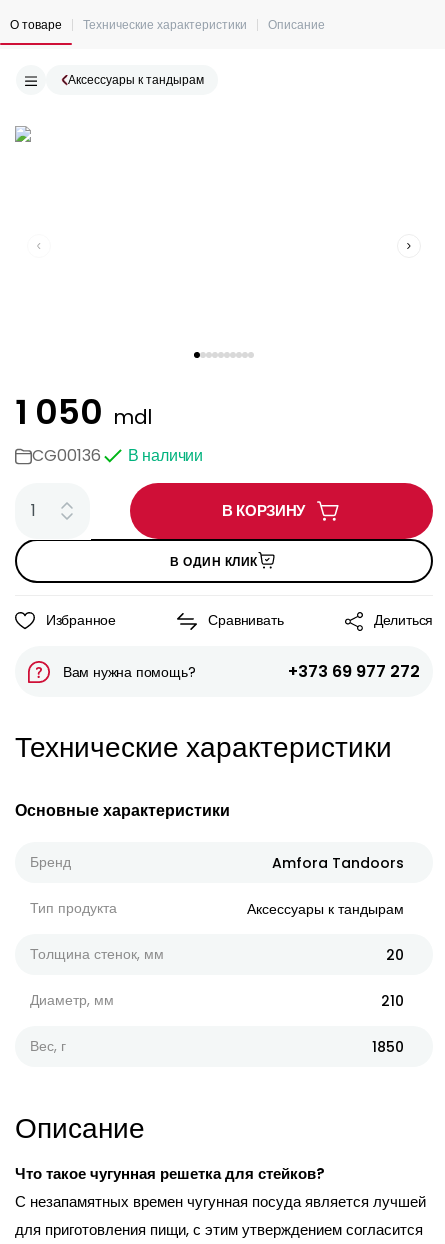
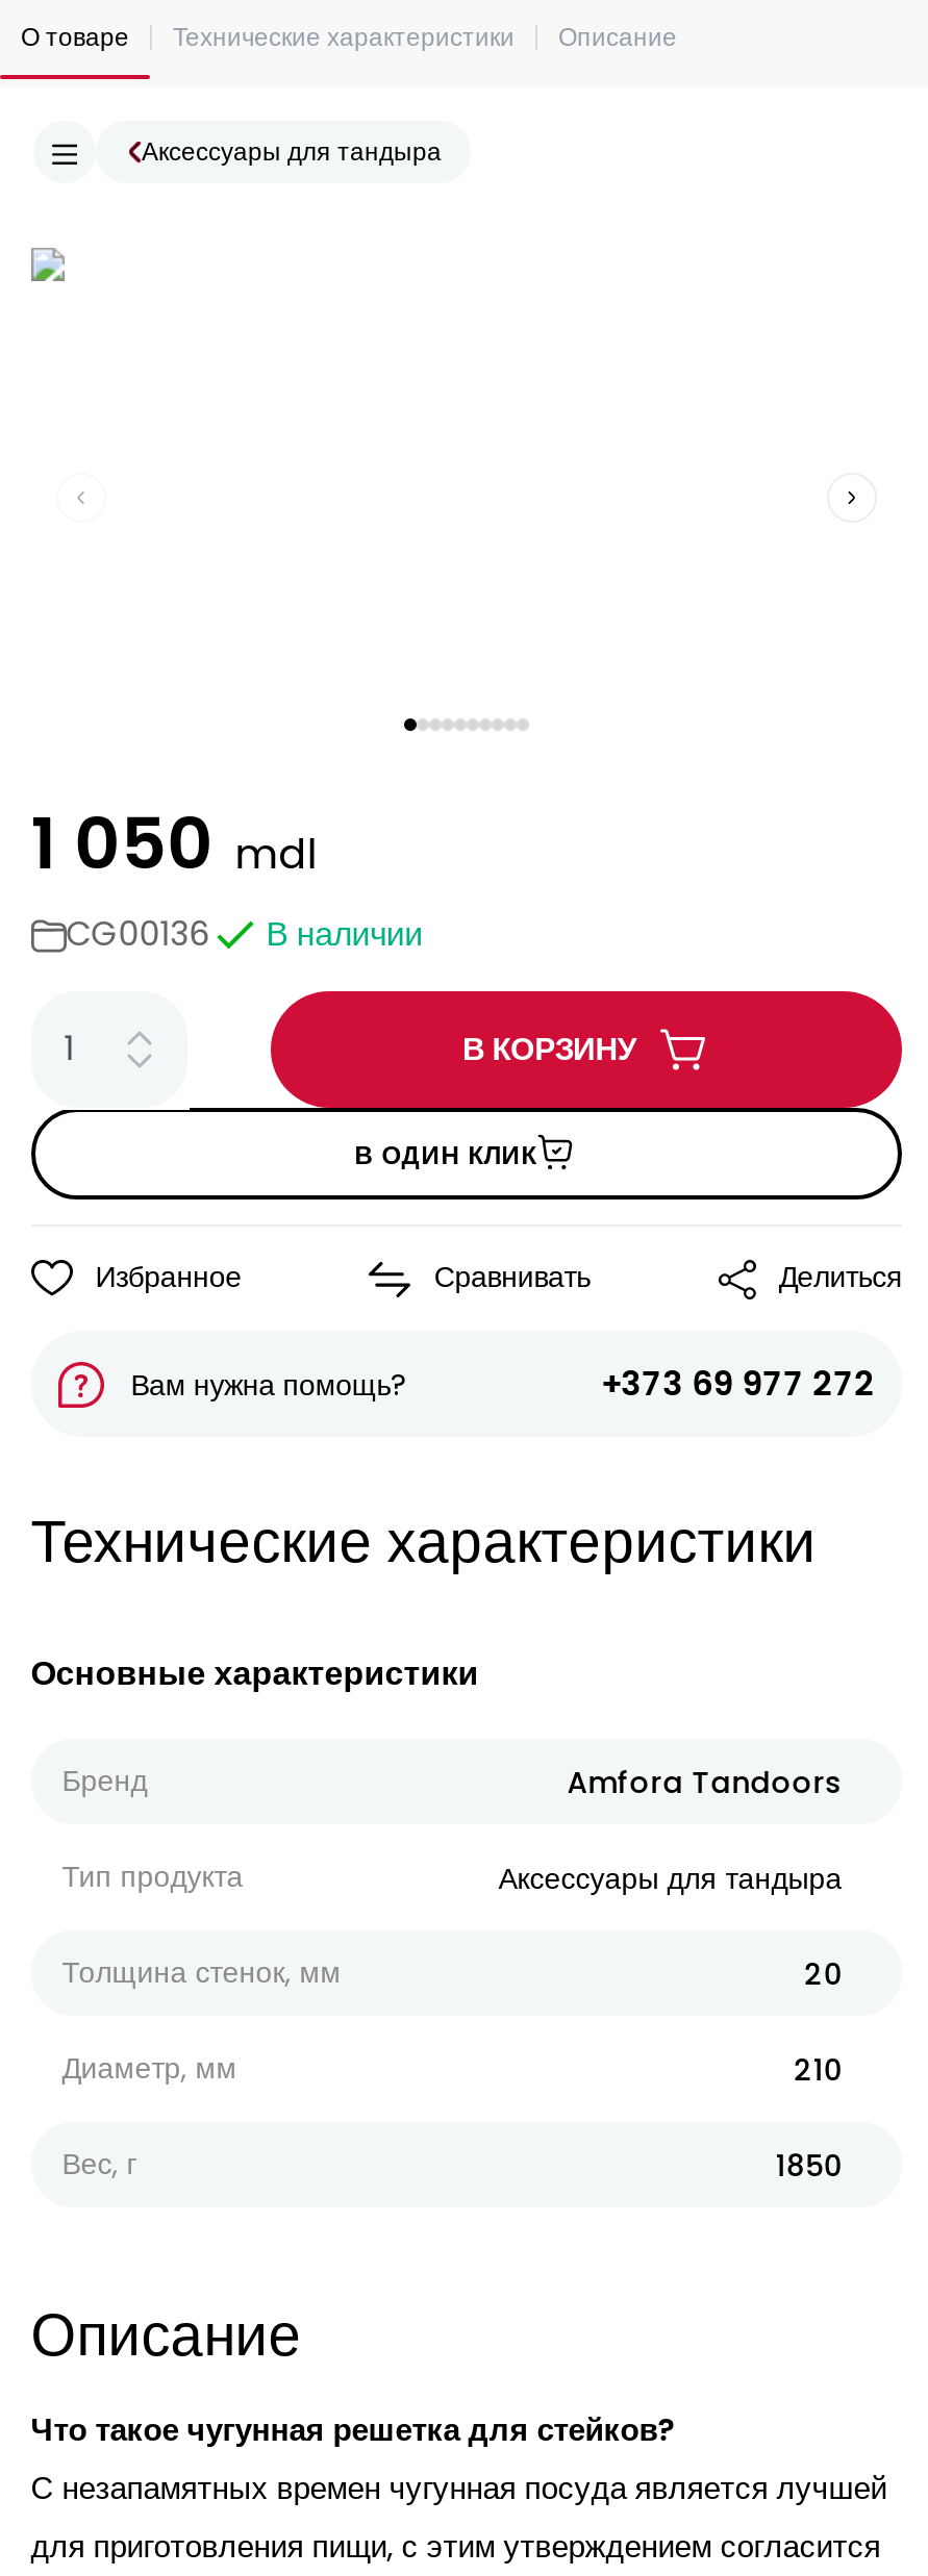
[68,71,204,88] Аксессуары к тандырам -> [142,133,442,169] Аксессуары для тандыра
[247,898,404,918] Аксессуары к тандырам -> [498,1857,842,1898] Аксессуары для тандыра

